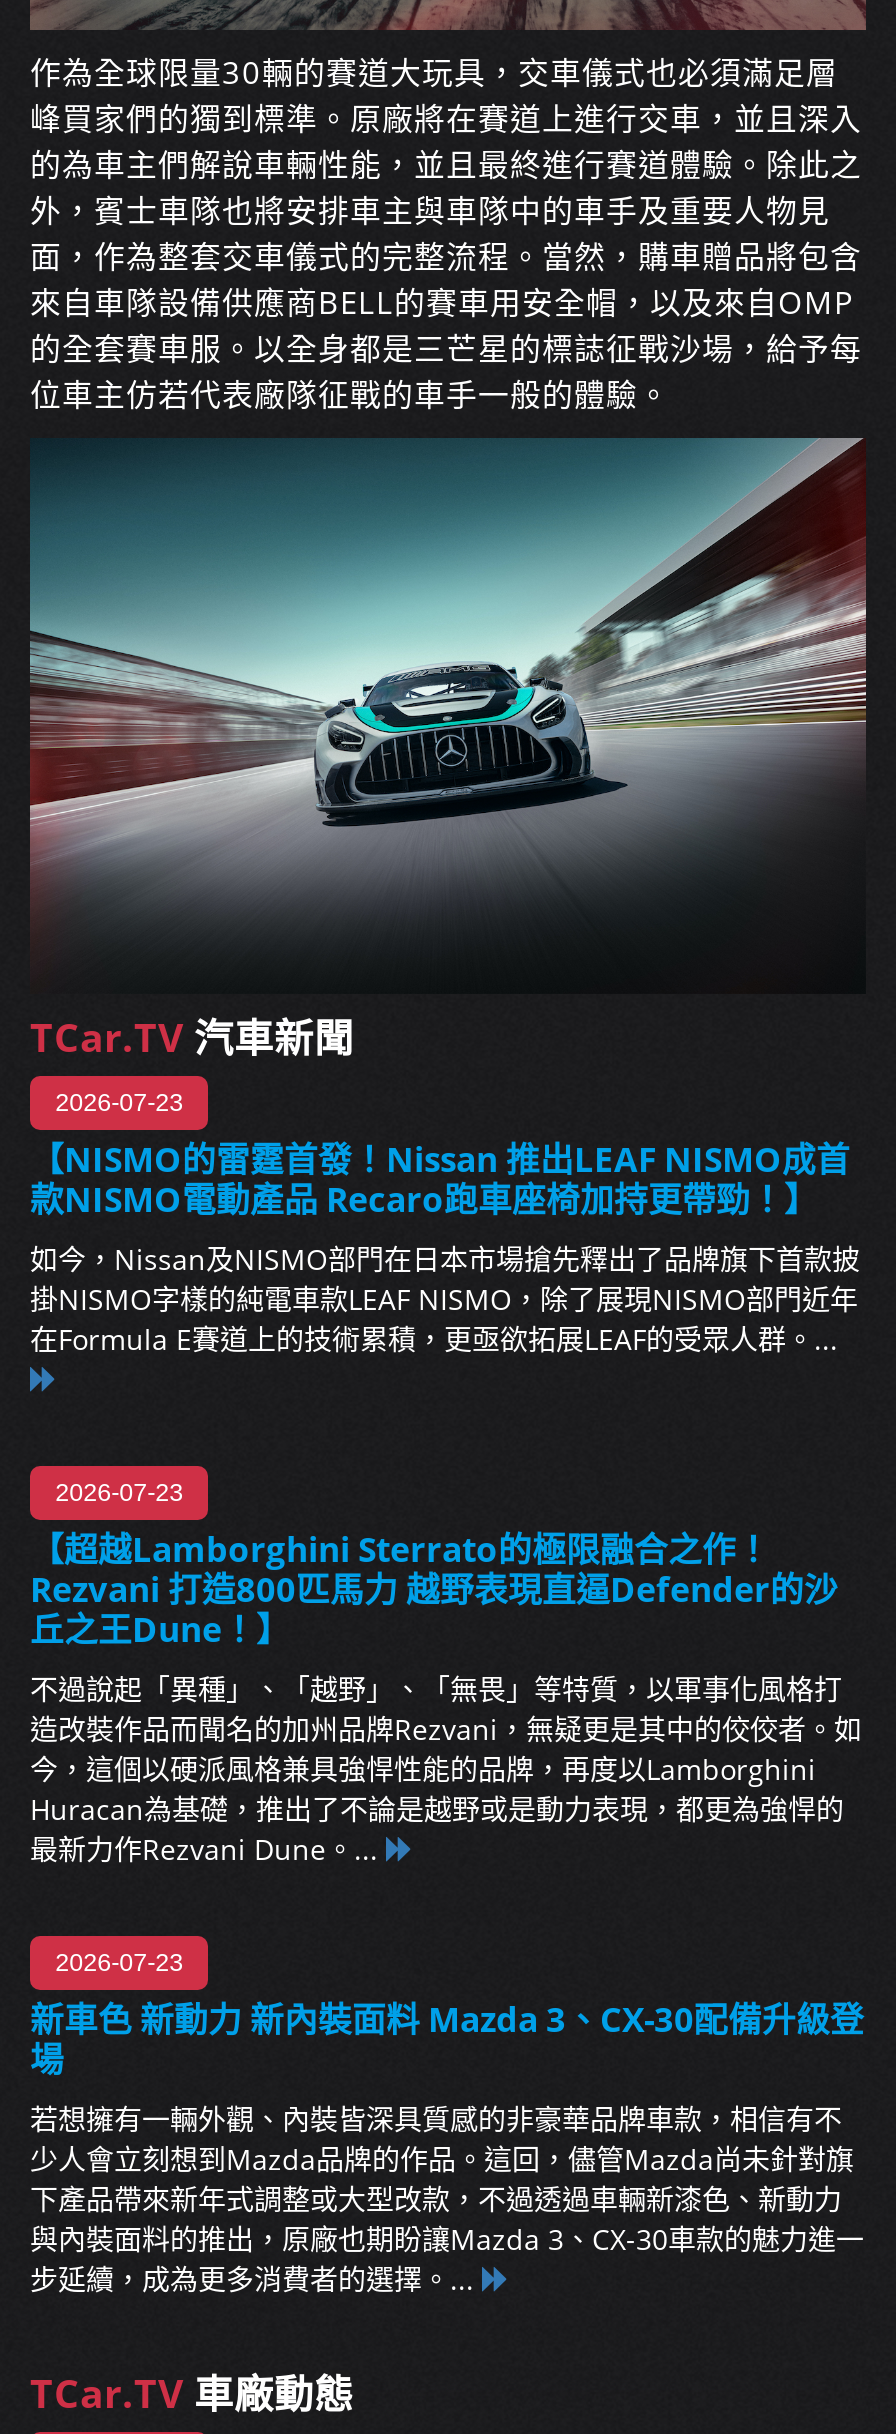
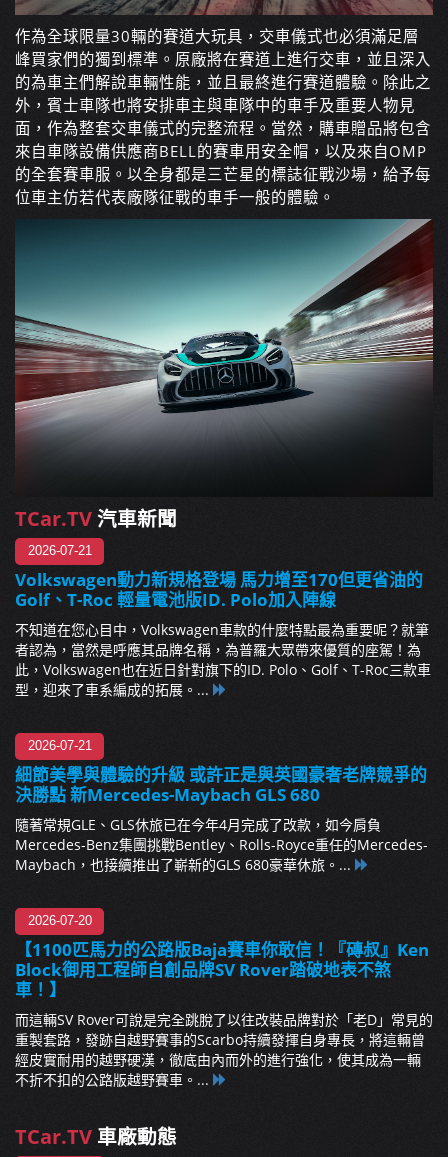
[30,1089,860,1359] 2026-07-23 | 【NISMO的雷霆首發！Nissan 推出LEAF NISMO成首 | 款NISMO電動產品 Recaro跑車座椅加持更帶勁！】 | 如今，Nissan及NISMO部門在日本市場搶先釋出了品牌旗下首款披 | 掛NISMO字樣的純電車款LEAF NISMO，除了展現NISMO部門近年 | 在Formula E賽道上的技術累積，更亟欲拓展LEAF的受眾人群。... -> [15,544,431,699] 2026-07-21 | Volkswagen動力新規格登場 馬力增至170但更省油的 | Golf、T-Roc 輕量電池版ID. Polo加入陣線 | 不知道在您心目中，Volkswagen車款的什麼特點最為重要呢？就筆 | 者認為，當然是呼應其品牌名稱，為普羅大眾帶來優質的座駕！為 | 此，Volkswagen也在近日針對旗下的ID. Polo、Golf、T-Roc三款車 | 型，迎來了車系編成的拓展。...
[30,1479,862,1869] 2026-07-23 | 【超越Lamborghini Sterrato的極限融合之作！ | Rezvani 打造800匹馬力 越野表現直逼Defender的沙 | 丘之王Dune！】 | 不過說起「異種」、「越野」、「無畏」等特質，以軍事化風格打 | 造改裝作品而聞名的加州品牌Rezvani，無疑更是其中的佼佼者。如 | 今，這個以硬派風格兼具強悍性能的品牌，再度以Lamborghini | Huracan為基礎，推出了不論是越野或是動力表現，都更為強悍的 | 最新力作Rezvani Dune。... -> [15,739,428,874] 2026-07-21 | 細節美學與體驗的升級 或許正是與英國豪奢老牌競爭的 | 決勝點 新Mercedes-Maybach GLS 680 | 隨著常規GLE、GLS休旅已在今年4月完成了改款，如今肩負 | Mercedes-Benz集團挑戰Bentley、Rolls-Royce重任的Mercedes- | Maybach，也接續推出了嶄新的GLS 680豪華休旅。...
[30,1949,864,2299] 2026-07-23 | 新車色 新動力 新內裝面料 Mazda 3、CX-30配備升級登 | 場 | 若想擁有一輛外觀、內裝皆深具質感的非豪華品牌車款，相信有不 | 少人會立刻想到Mazda品牌的作品。這回，儘管Mazda尚未針對旗 | 下產品帶來新年式調整或大型改款，不過透過車輛新漆色、新動力 | 與內裝面料的推出，原廠也期盼讓Mazda 3、CX-30車款的魅力進一 | 步延續，成為更多消費者的選擇。... -> [15,914,433,1089] 2026-07-20 | 【1100匹馬力的公路版Baja賽車你敢信！『磚叔』Ken | Block御用工程師自創品牌SV Rover踏破地表不煞 | 車！】 | 而這輛SV Rover可說是完全跳脫了以往改裝品牌對於「老D」常見的 | 重製套路，發跡自越野賽事的Scarbo持續發揮自身專長，將這輛曾 | 經皮實耐用的越野硬漢，徹底由內而外的進行強化，使其成為一輛 | 不折不扣的公路版越野賽車。...

